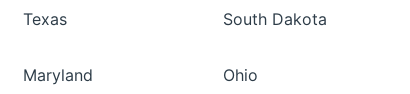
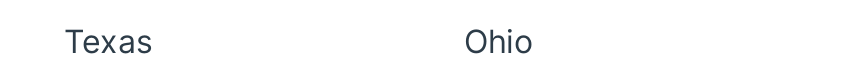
[23,9,327,85] South Dakota | Maryland -> none

